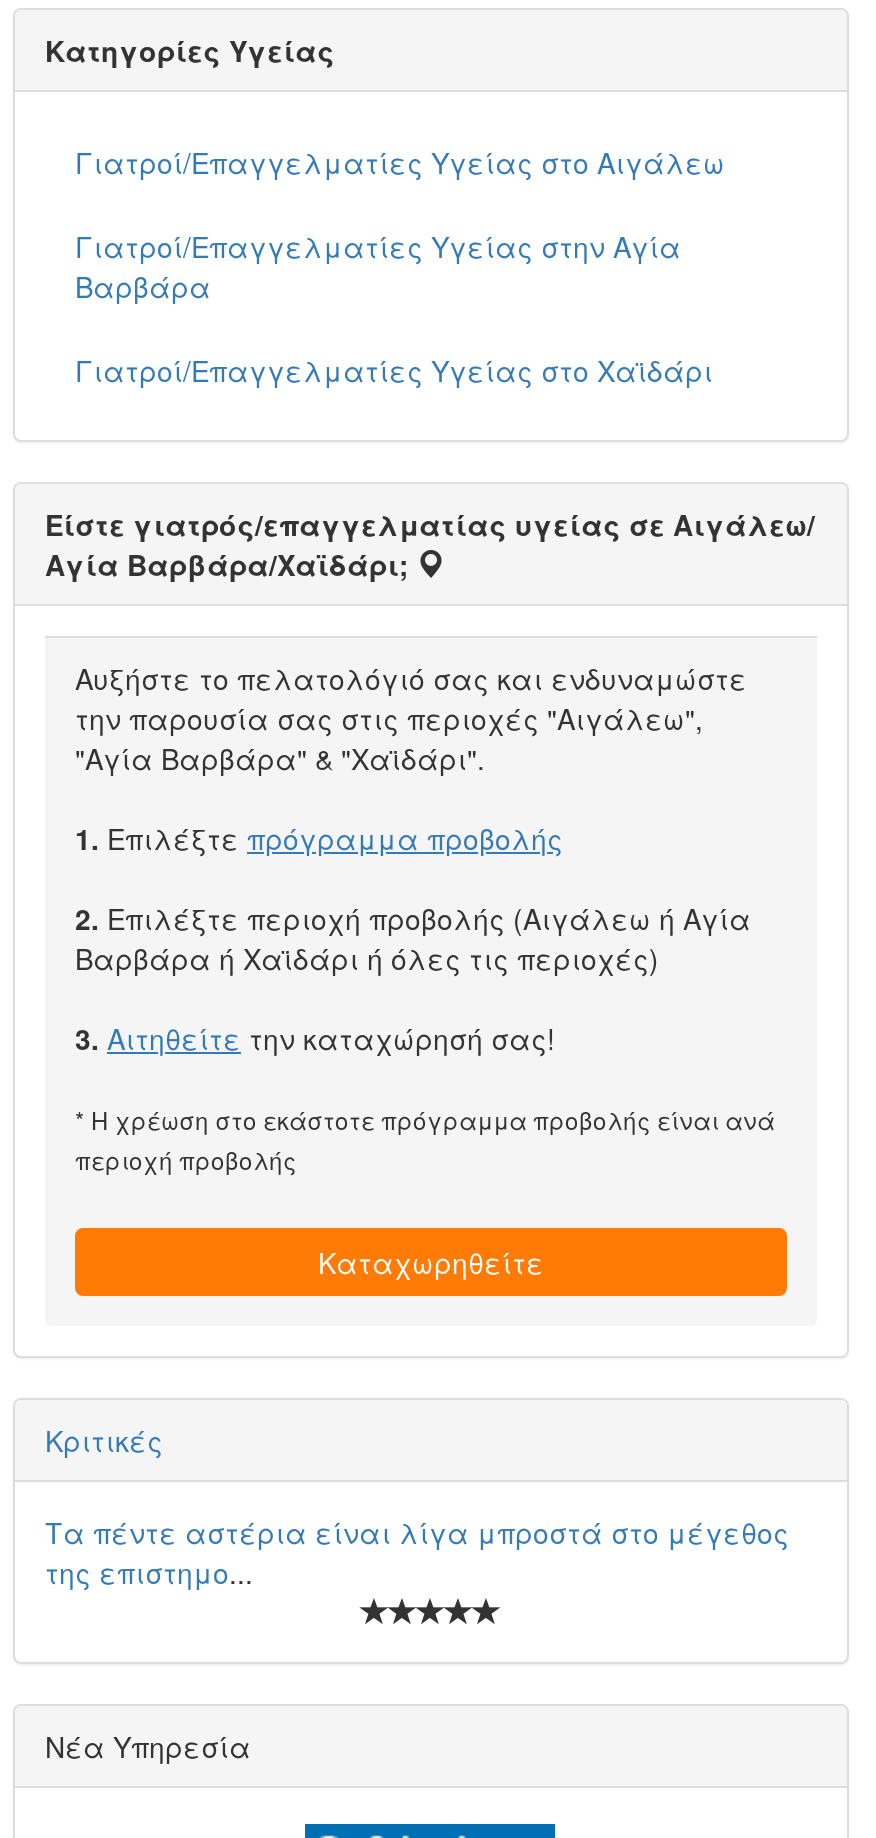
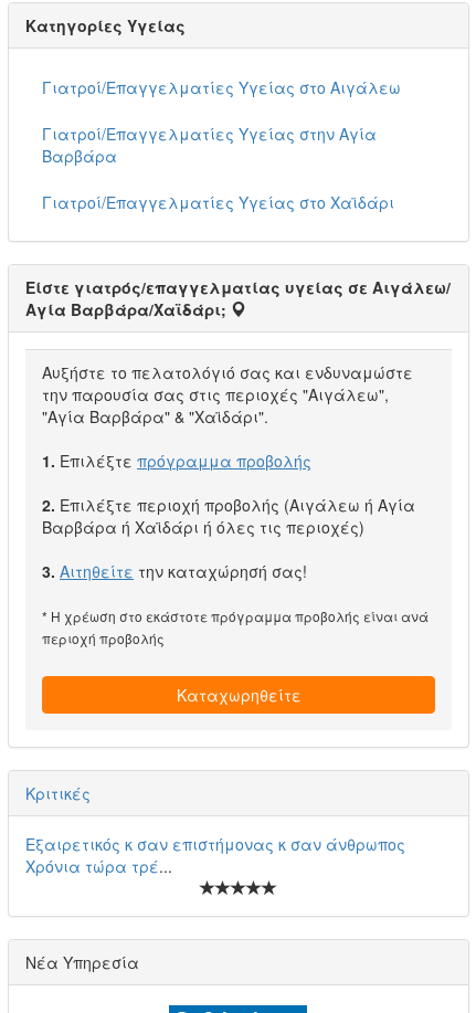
[45,1512,789,1592] Τα πέντε αστέρια είναι λίγα μπροστά στο μέγεθος | της επιστημο... -> [25,833,405,877] Εξαιρετικός κ σαν επιστήμονας κ σαν άνθρωπος | Χρόνια τώρα τρέ...

